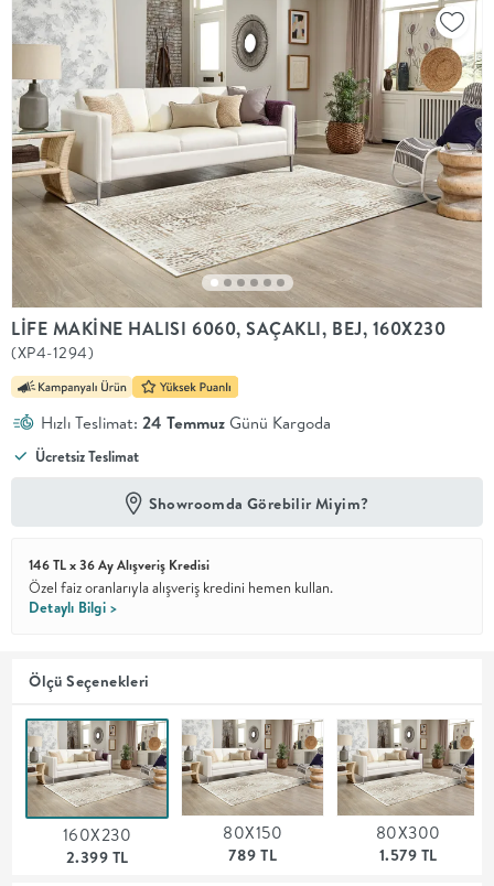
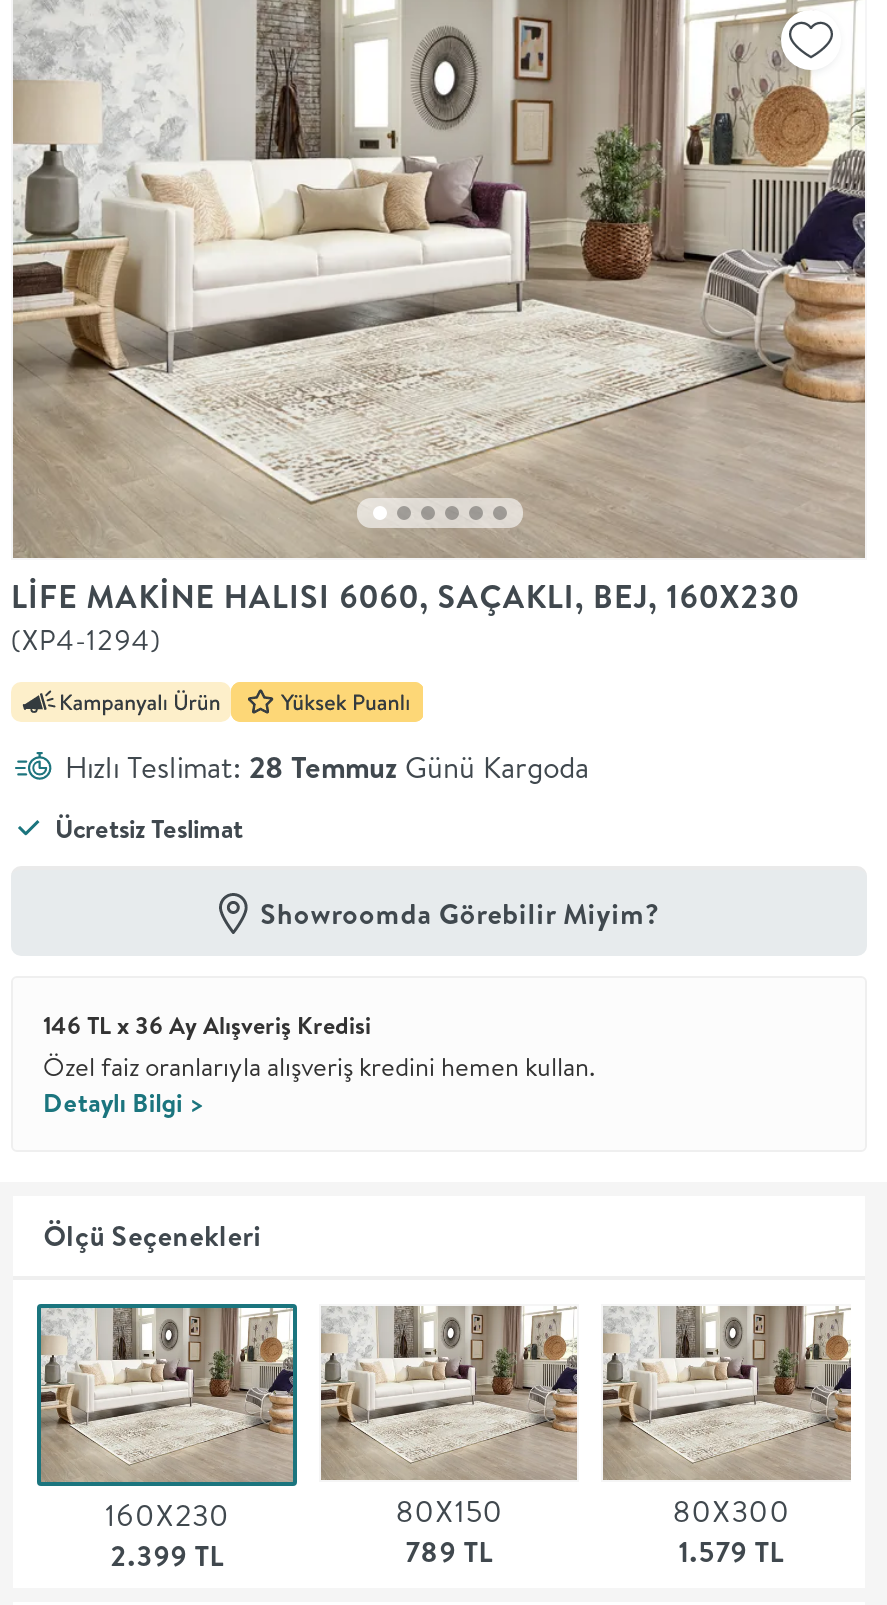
[41,410,331,434] Hızlı Teslimat: 24 Temmuz Günü Kargoda -> [65,745,589,787] Hızlı Teslimat: 28 Temmuz Günü Kargoda

